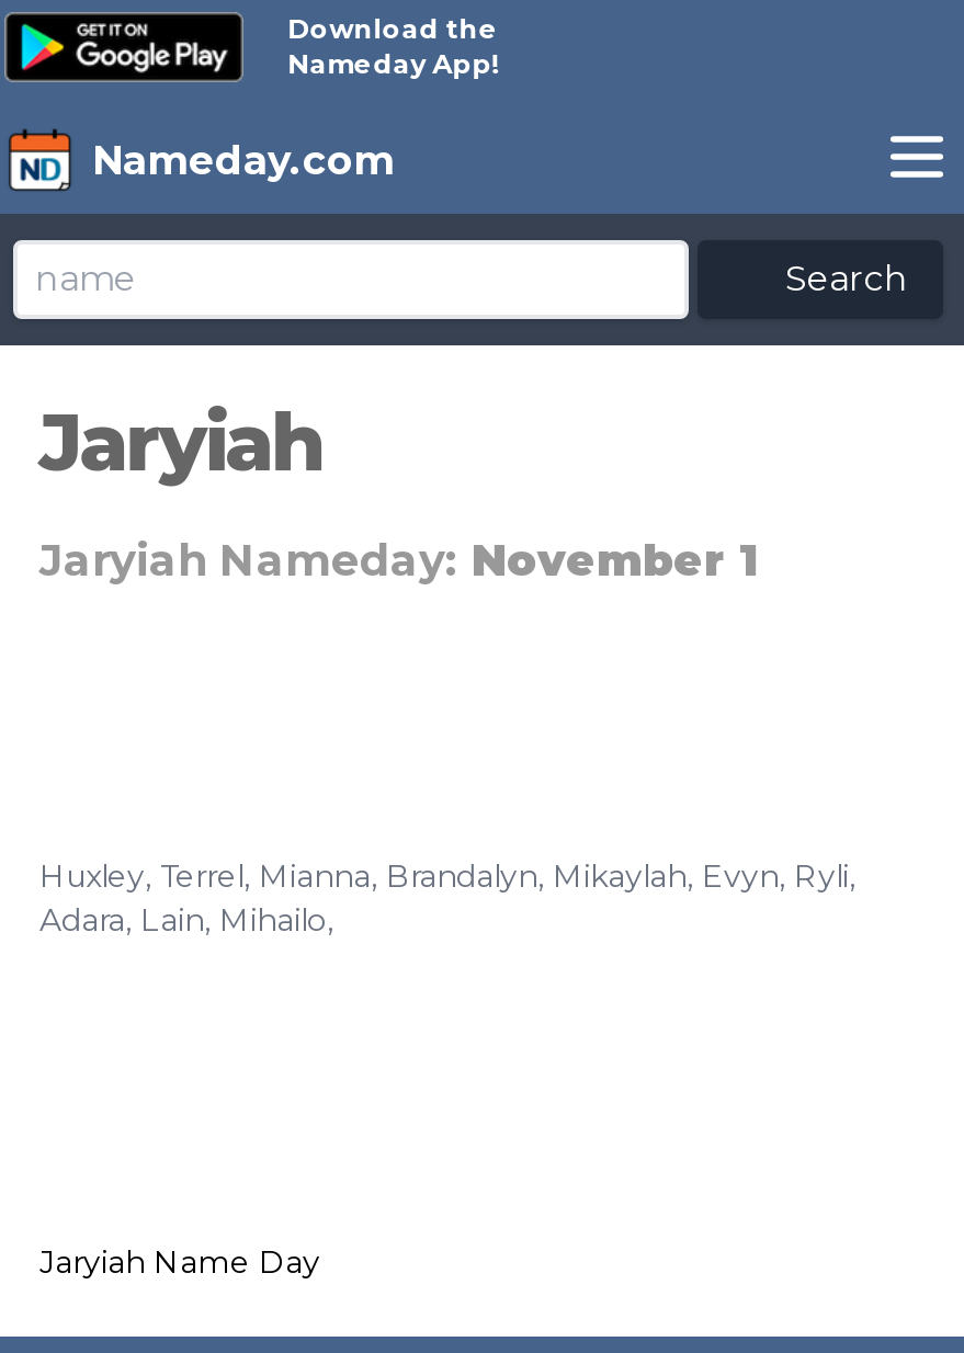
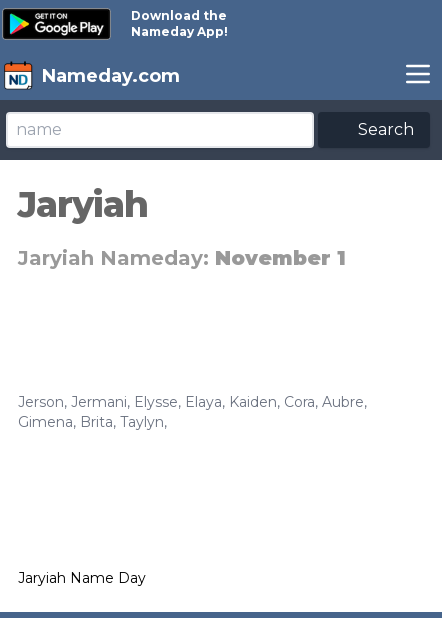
[39,856,855,940] Huxley, Terrel, Mianna, Brandalyn, Mikaylah, Evyn, Ryli, | Adara, Lain, Mihailo, -> [18,393,367,431] Jerson, Jermani, Elysse, Elaya, Kaiden, Cora, Aubre, | Gimena, Brita, Taylyn,

